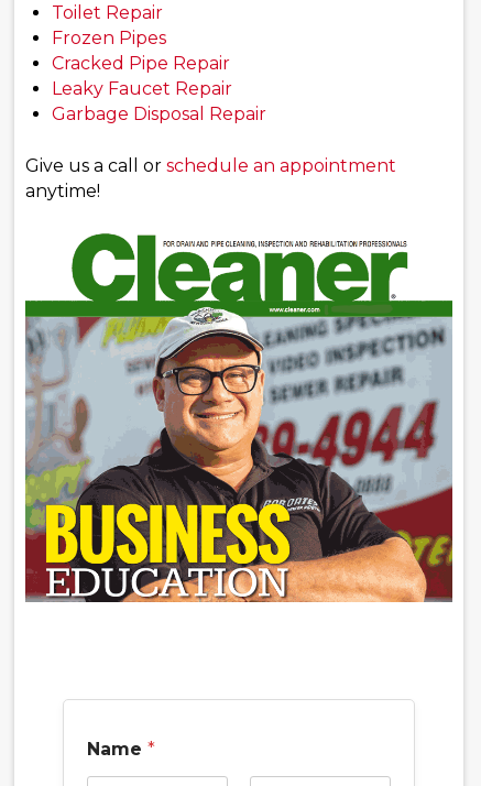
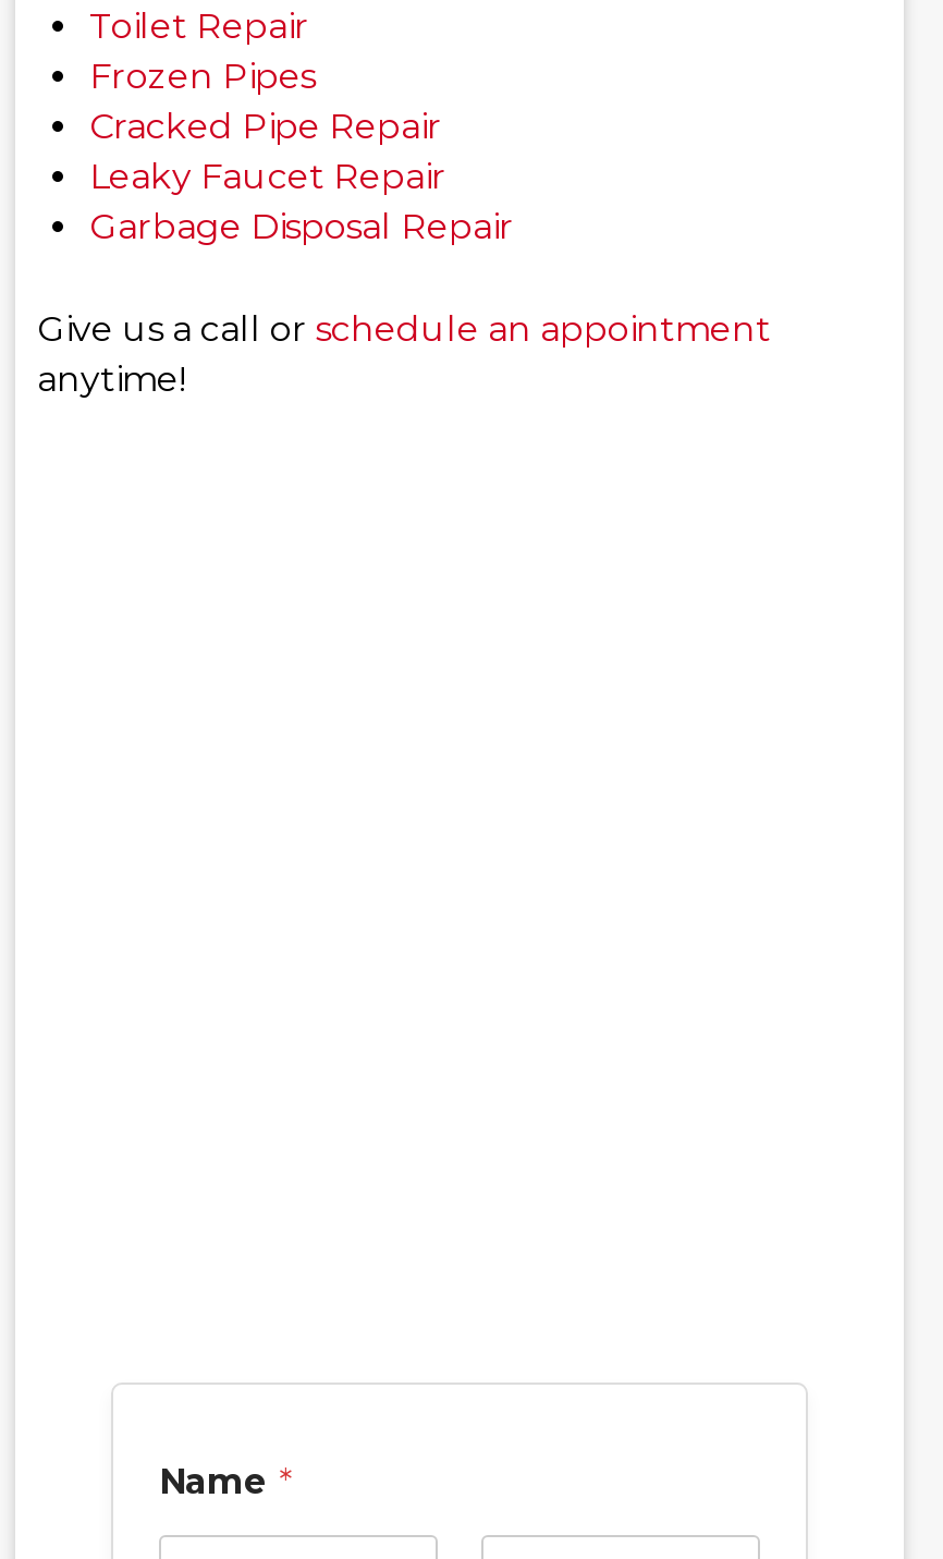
[24,232,453,603] [image] -> none

